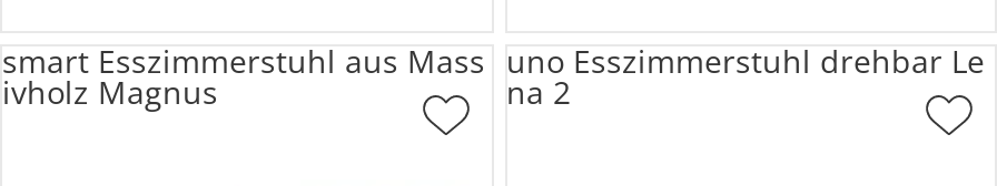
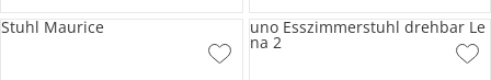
[2,39,485,112] smart Esszimmerstuhl aus Mass | ivholz Magnus -> [1,16,104,37] Stuhl Maurice

